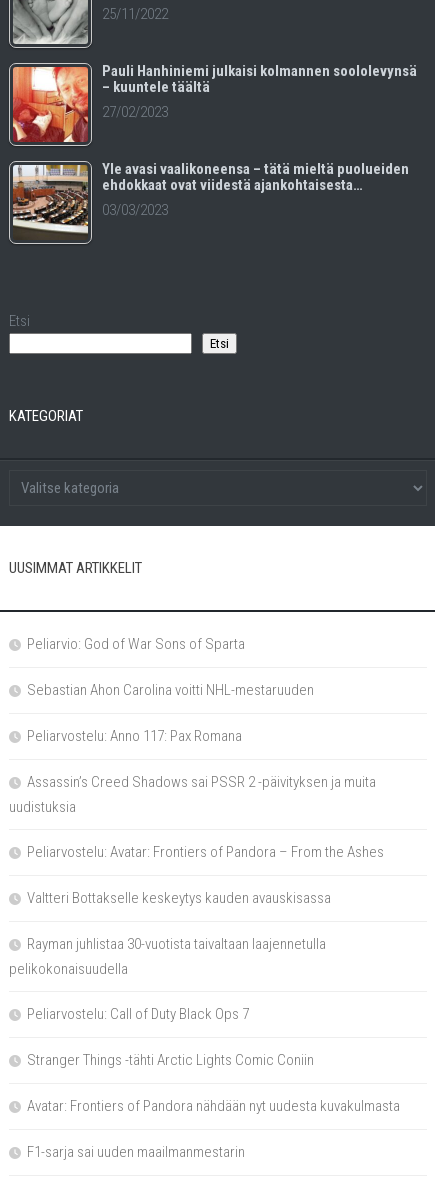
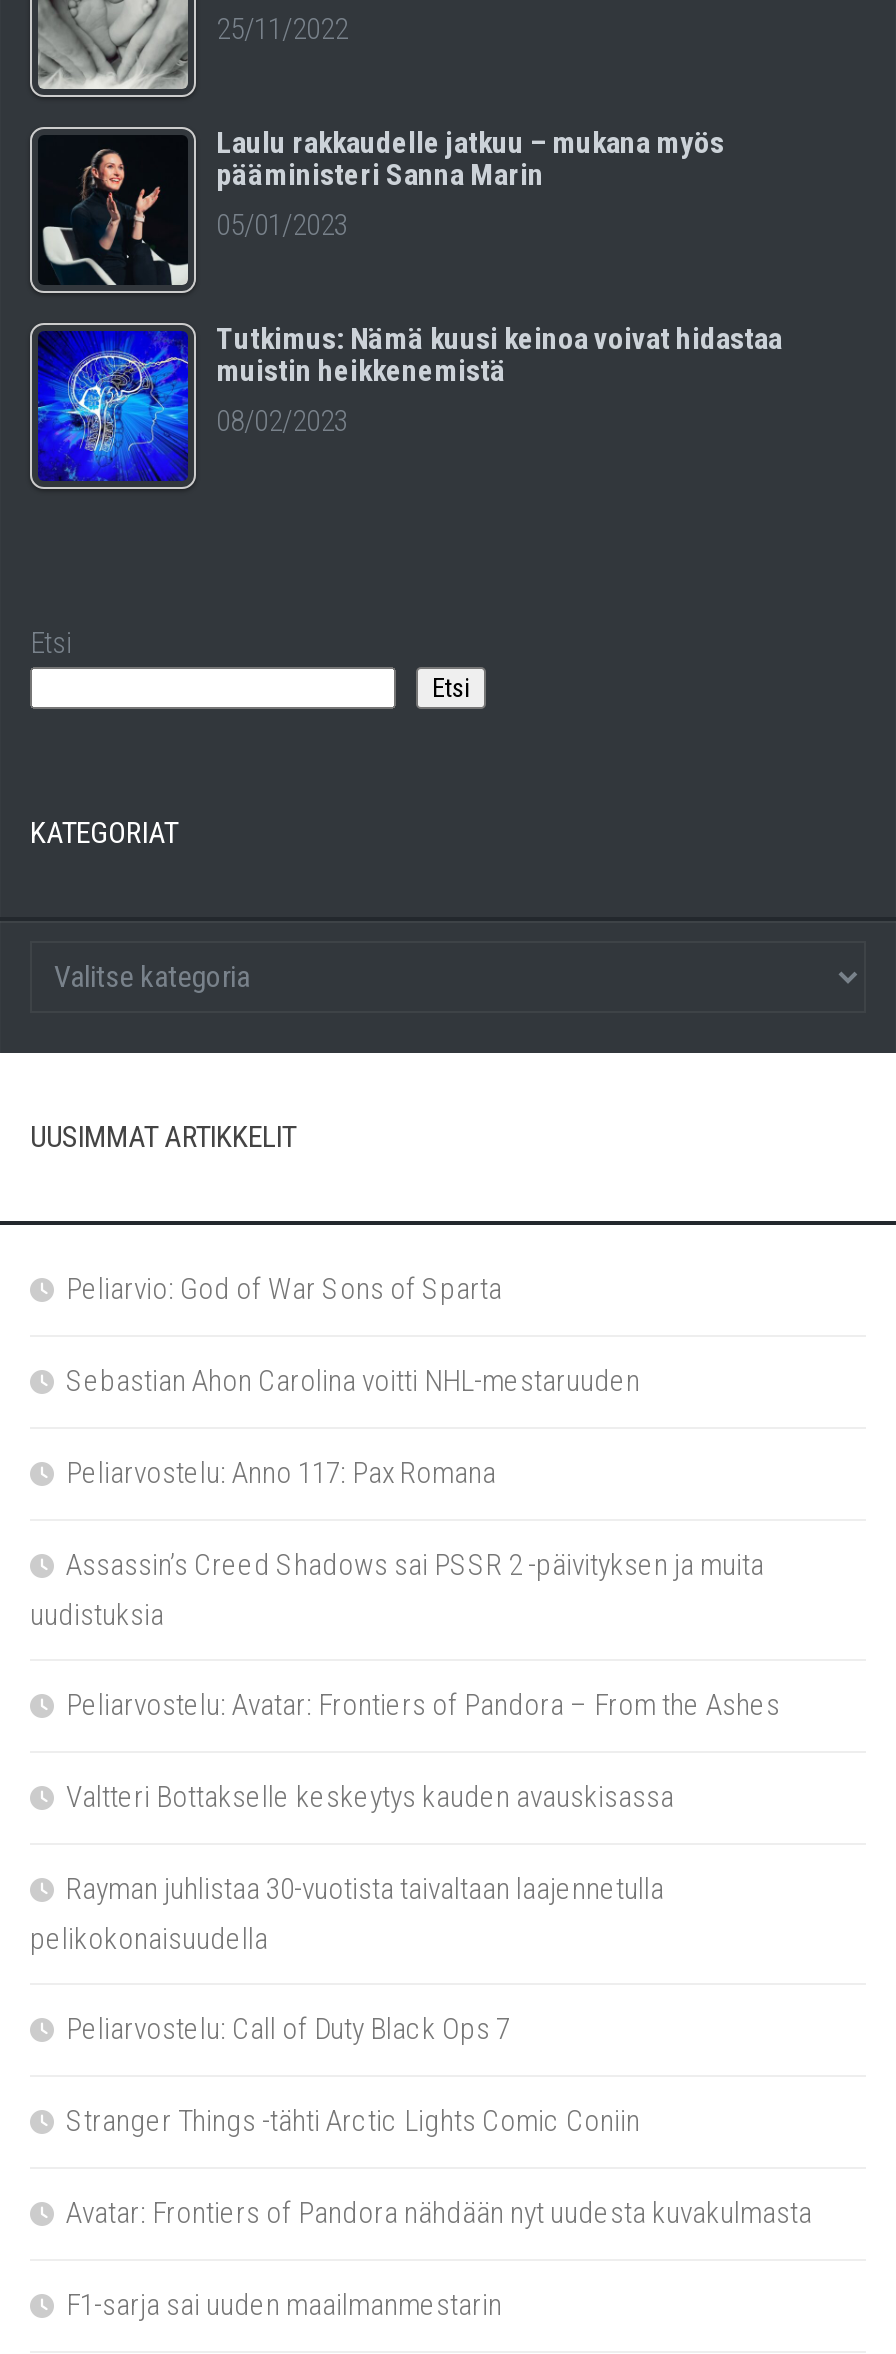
[12,62,417,143] [image] | Pauli Hanhiniemi julkaisi kolmannen soololevynsä | – kuuntele täältä | 27/02/2023 -> [36,124,724,286] [image] | Laulu rakkaudelle jatkuu – mukana myös | pääministeri Sanna Marin | 05/01/2023
[12,160,409,241] [image] | Yle avasi vaalikoneensa – tätä mieltä puolueiden | ehdokkaat ovat viidestä ajankohtaisesta… | 03/03/2023 -> [36,320,782,482] [image] | Tutkimus: Nämä kuusi keinoa voivat hidastaa | muistin heikkenemistä | 08/02/2023

